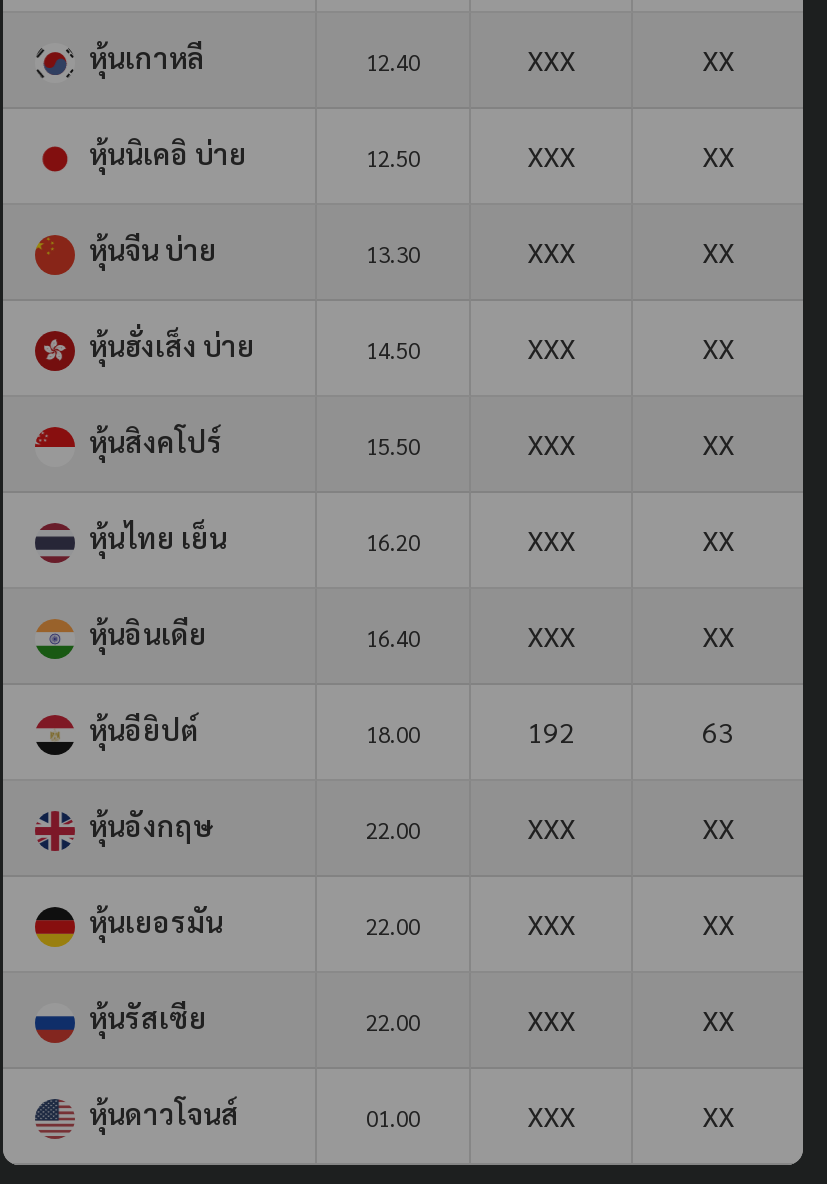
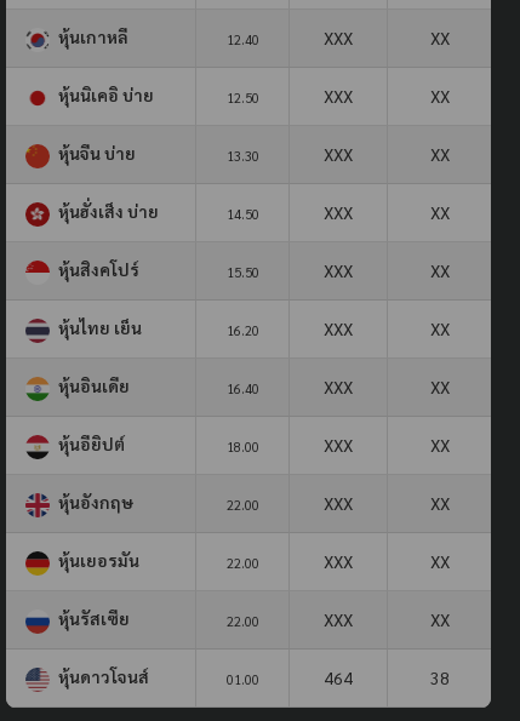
[527,713,734,749] 192 | 63 -> [324,434,449,455] XXX | XX
[527,1097,734,1133] XXX | XX -> [324,666,449,688] 464 | 38

